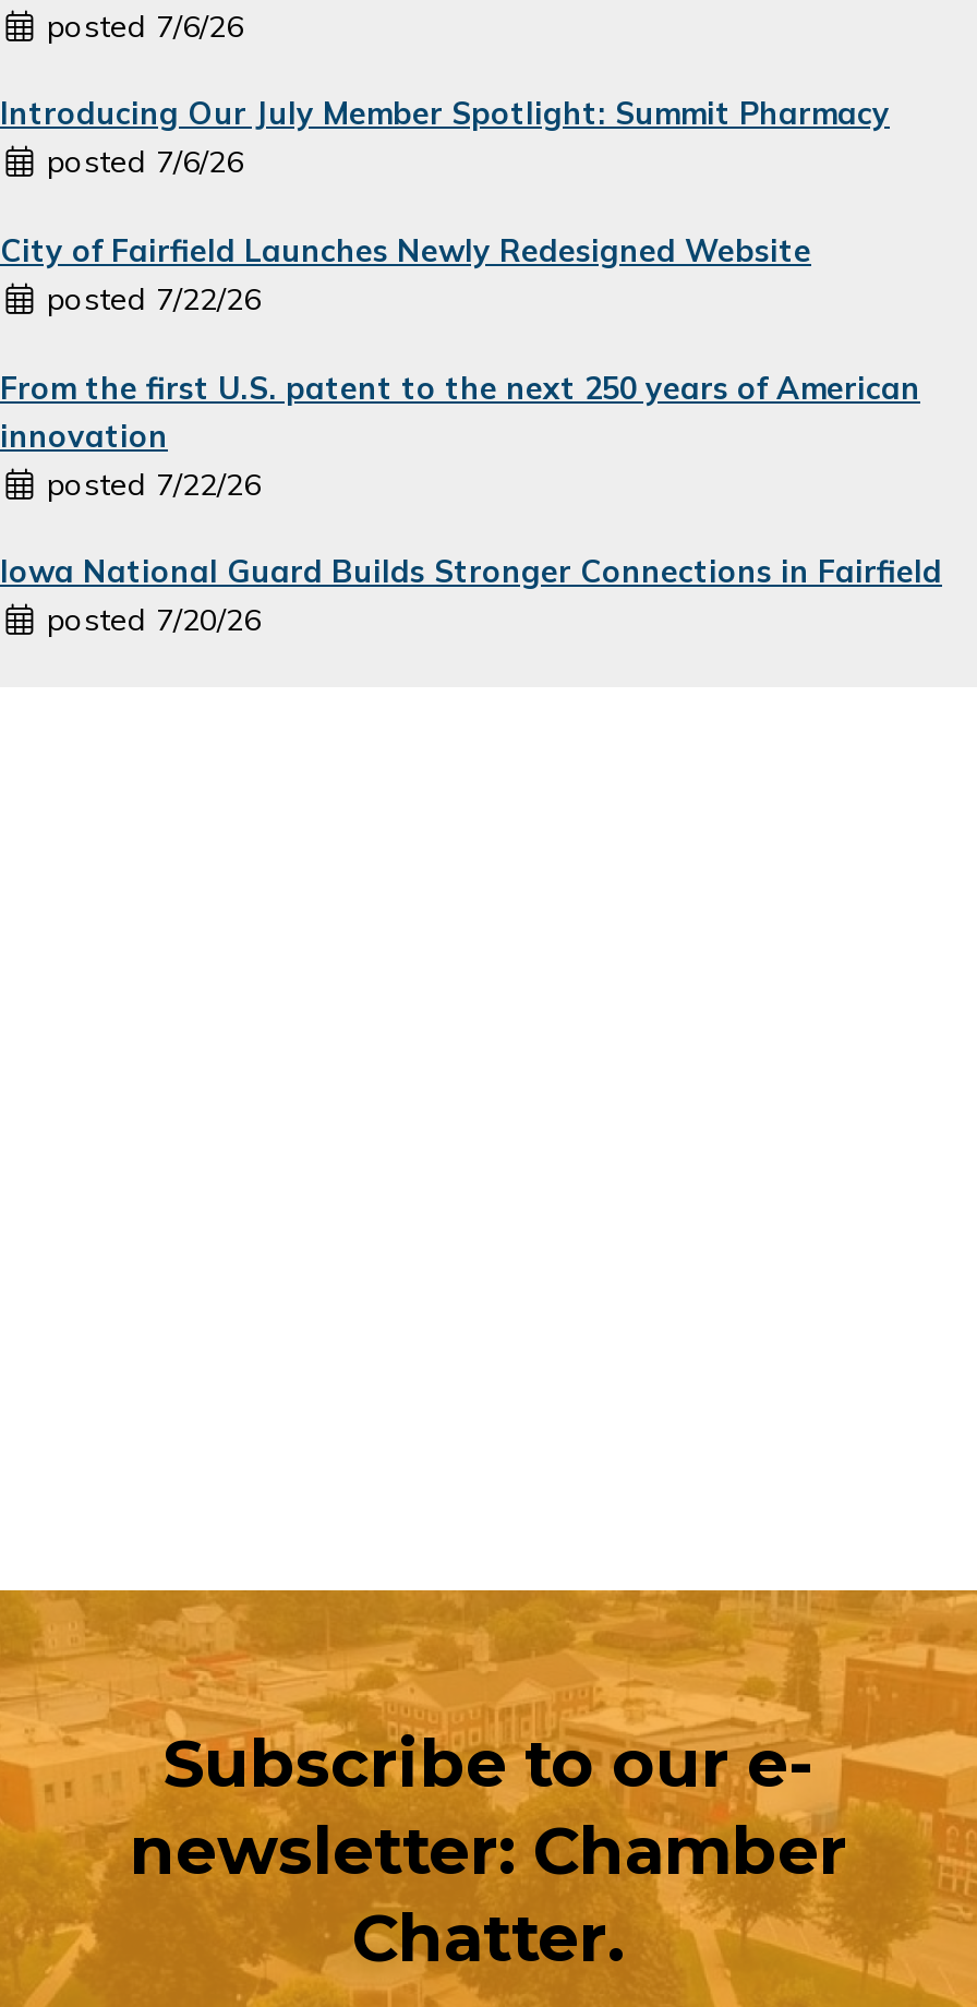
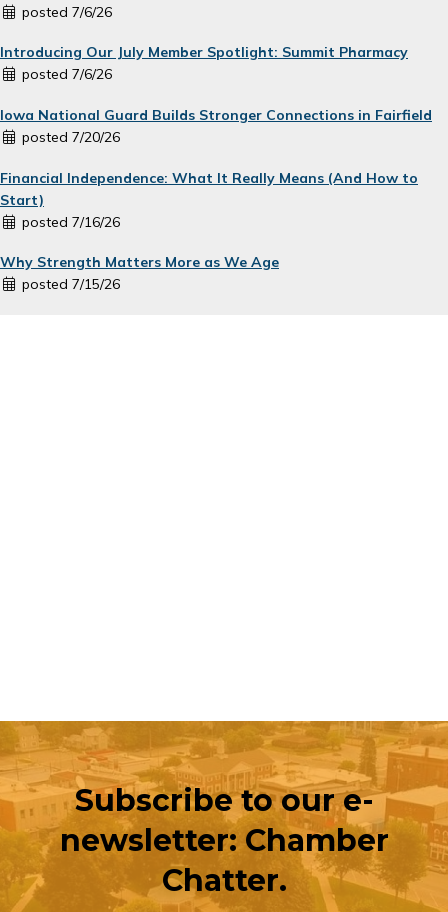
[0,231,920,503] City of Fairfield Launches Newly Redesigned Website | posted 7/22/26 | From the first U.S. patent to the next 250 years of American | innovation | posted 7/22/26 -> none
moved [0,552,942,640] -> [0,106,432,146]: Iowa National Guard Builds Stronger Connections in Fairfield | posted 7/20/26
none -> [0,168,418,293] Financial Independence: What It Really Means (And How to | Start) | posted 7/16/26 | Why Strength Matters More as We Age | posted 7/15/26

